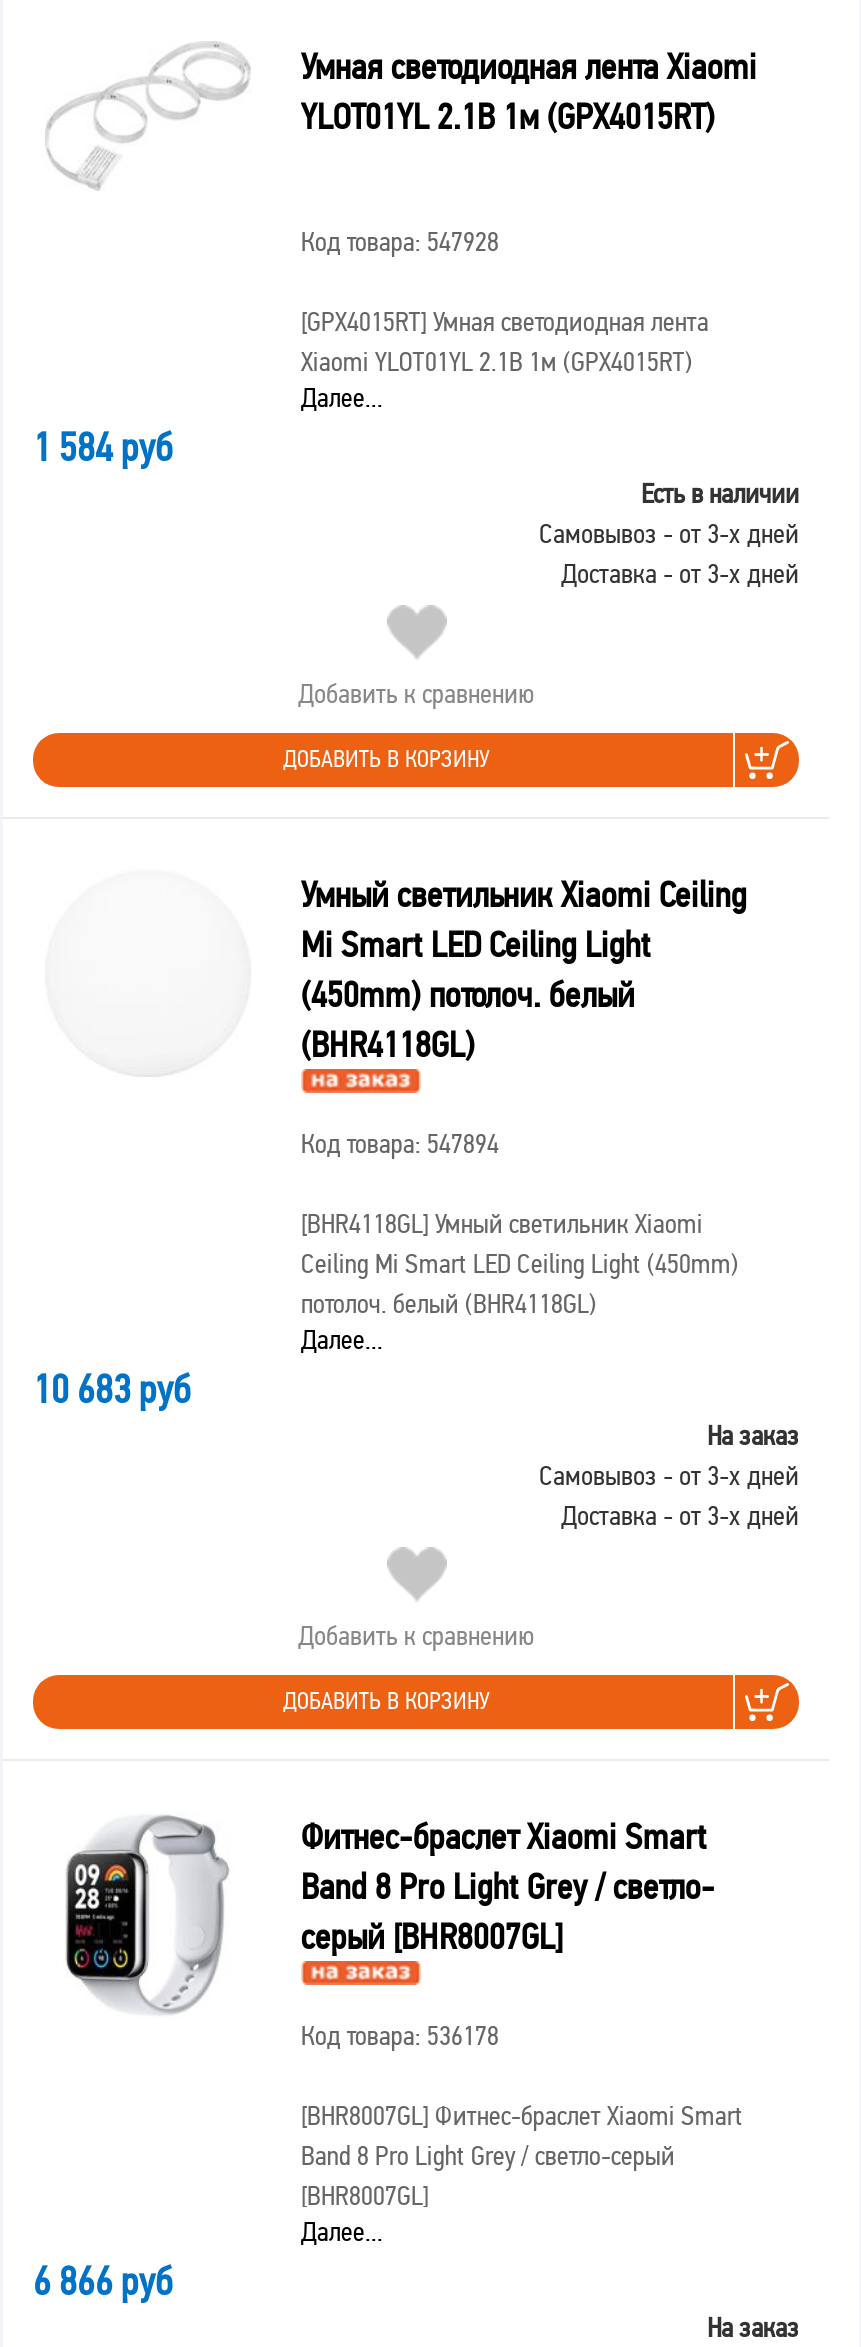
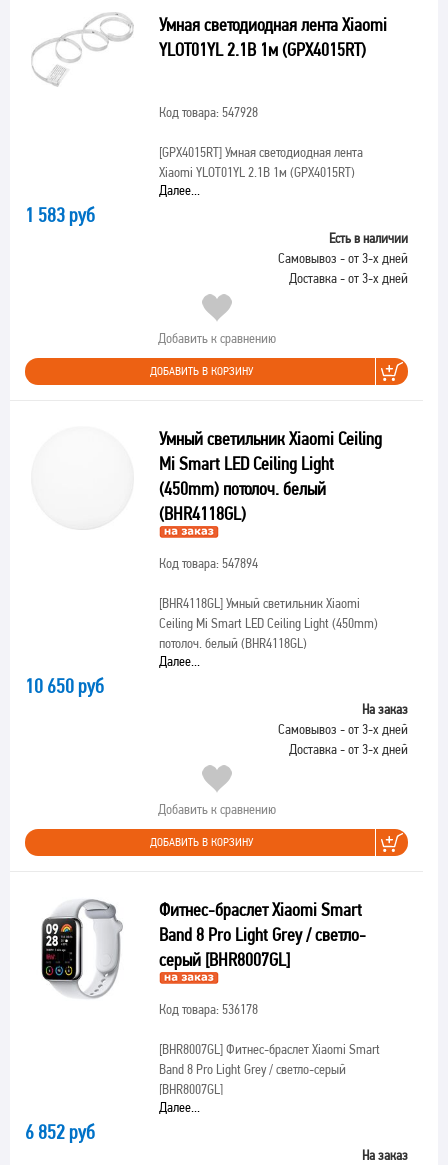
[33,423,173,471] 1 584 руб -> [25,203,95,227] 1 583 руб
[33,1365,191,1413] 10 683 руб -> [25,674,104,698] 10 650 руб
[33,2257,173,2305] 6 866 руб -> [25,1120,95,1144] 6 852 руб

